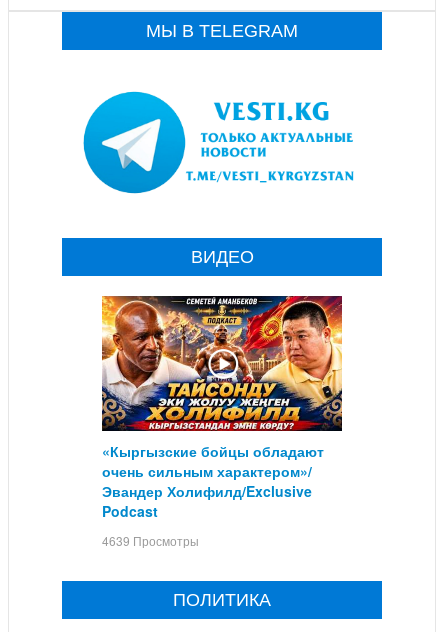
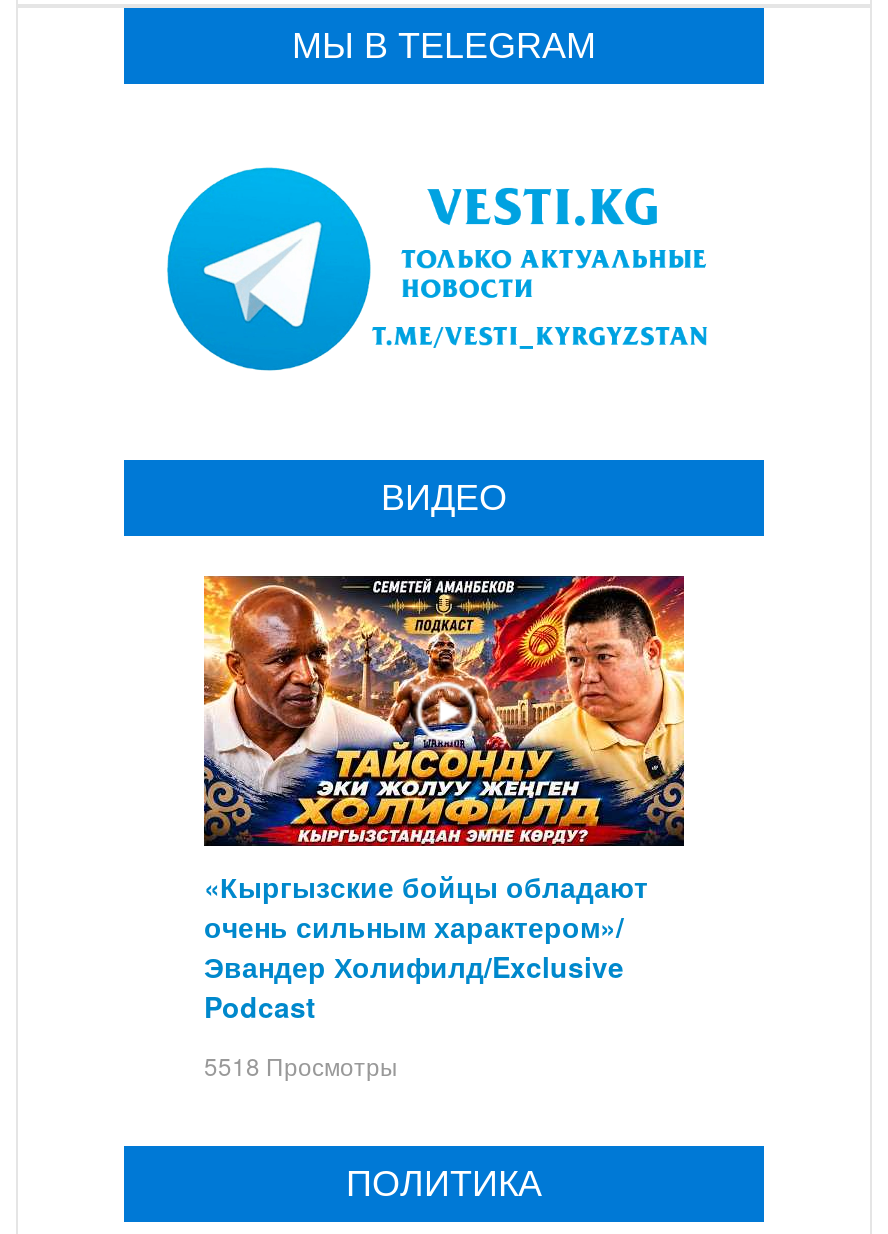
[102,532,199,549] 4639 Просмотры -> [204,1048,398,1082] 5518 Просмотры

